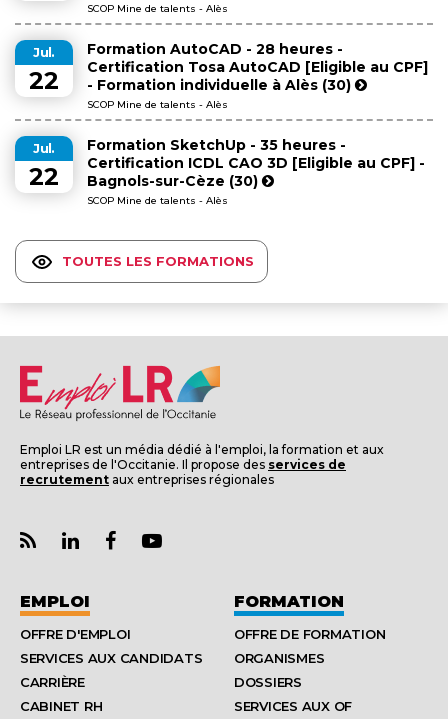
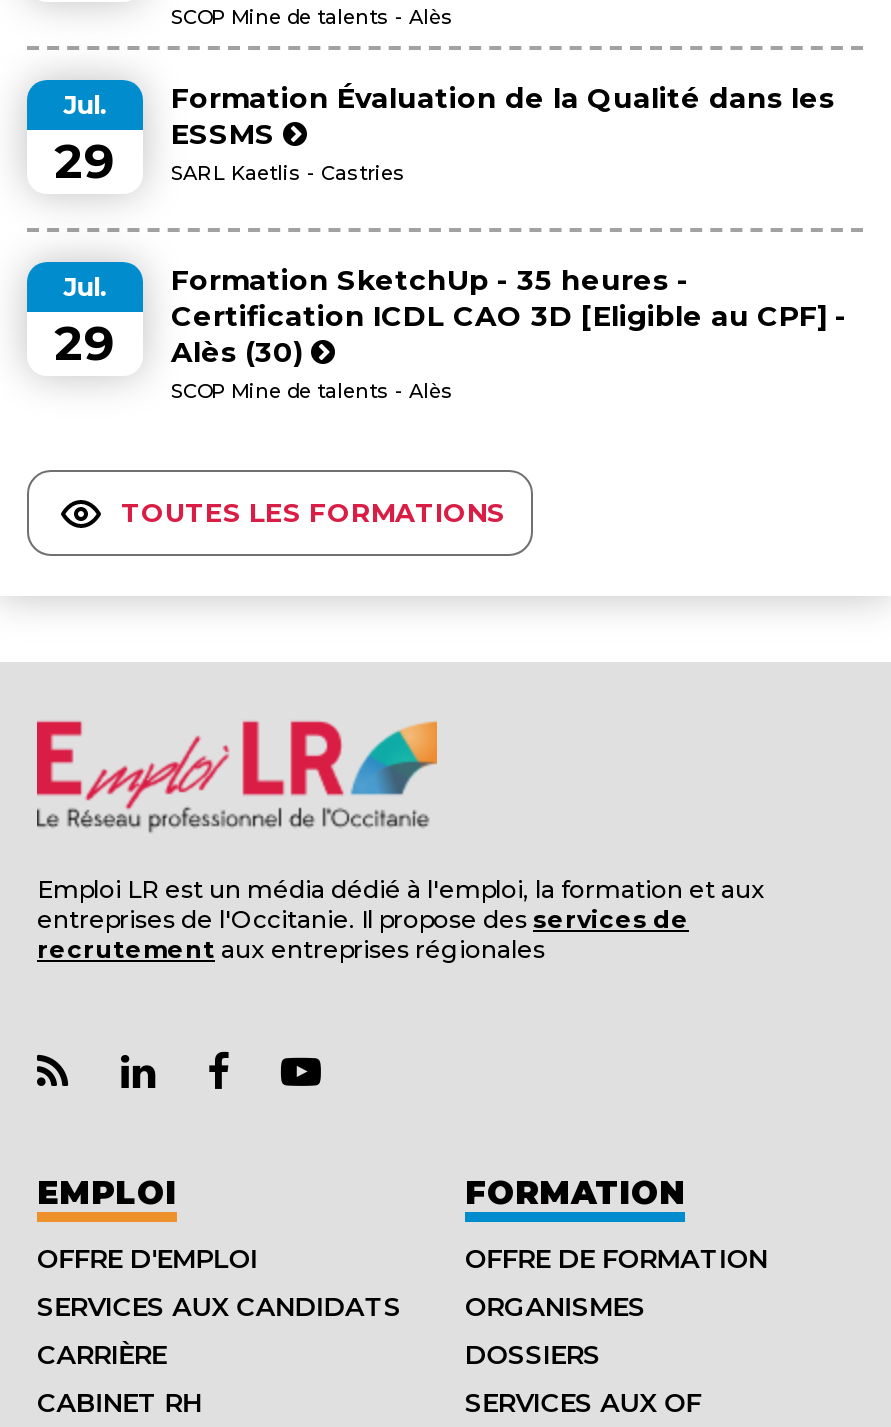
[87,40,428,110] Formation AutoCAD - 28 heures - | Certification Tosa AutoCAD [Eligible au CPF] | - Formation individuelle à Alès (30) | SCOP Mine de talents - Alès -> [171,80,835,184] Formation Évaluation de la Qualité dans les | ESSMS | SARL Kaetlis - Castries
[29,66,59,95] 22 -> [54,132,116,190] 29
[29,162,59,191] 22 -> [54,314,116,372] 29
[87,172,262,190] Bagnols-sur-Cèze (30) -> [171,334,311,370] Alès (30)

